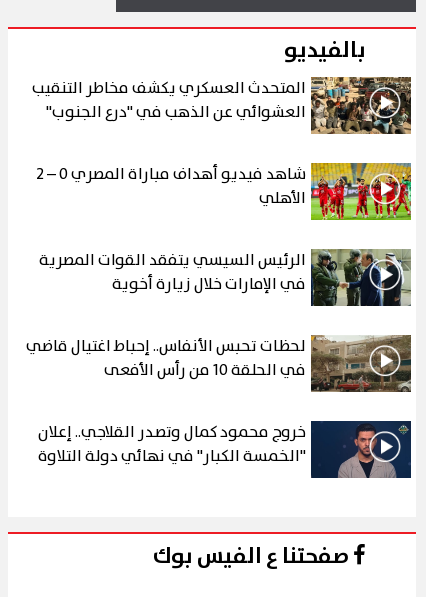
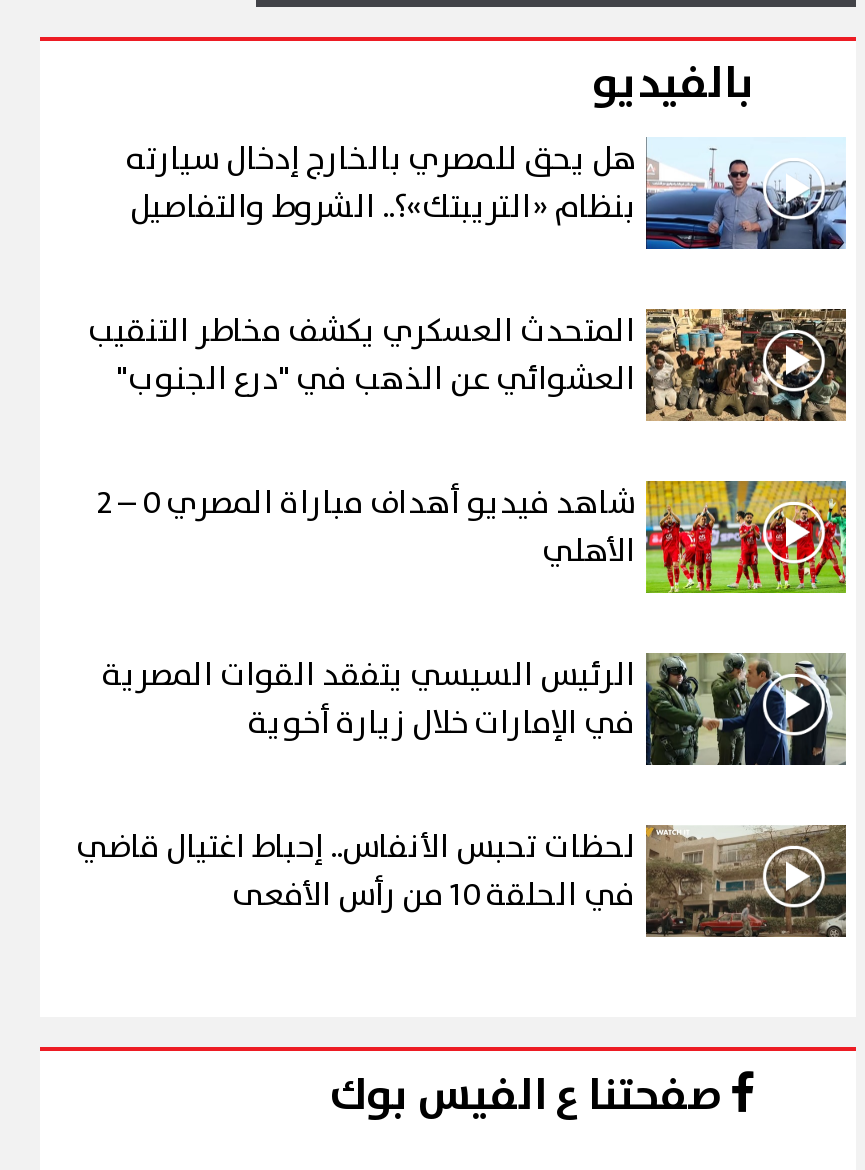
moved [26,75,413,359] -> [76,304,850,873]: [image] | المتحدث العسكري يكشف مخاطر التنقيب | العشوائي عن الذهب في "درع الجنوب" | الأهلي | الرئيس السيسي يتفقد القوات المصرية | في الإمارات خلال زيارة أخوية | لحظات تحبس الأنفاس.. إحباط اغتيال قاضي
none -> [126,135,848,252] [image] | هل يحق للمصري بالخارج إدخال سيارته | بنظام «التريبتك»؟.. الشروط والتفاصيل
moved [310,334,413,393] -> [644,822,850,940]: [image]
[38,420,412,479] [image] | خروج محمود كمال وتصدر القلاجي.. إعلان | "الخمسة الكبار" في نهائي دولة التلاوة -> none

